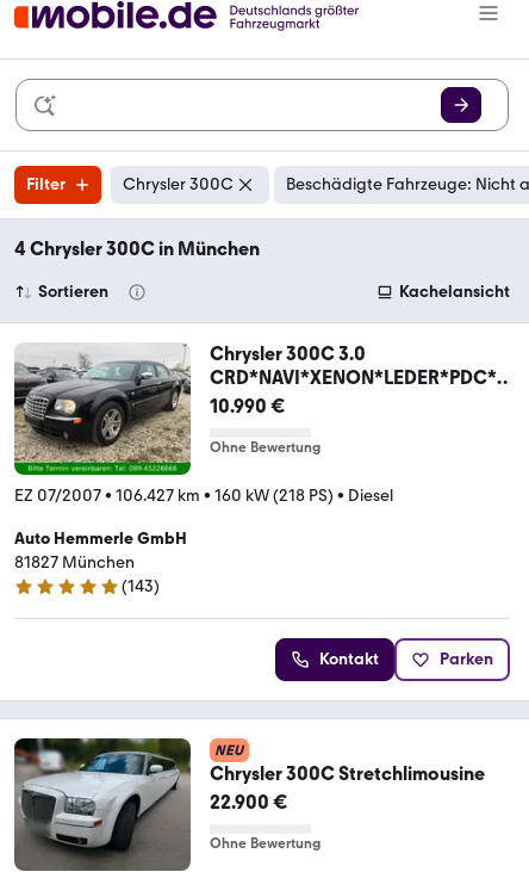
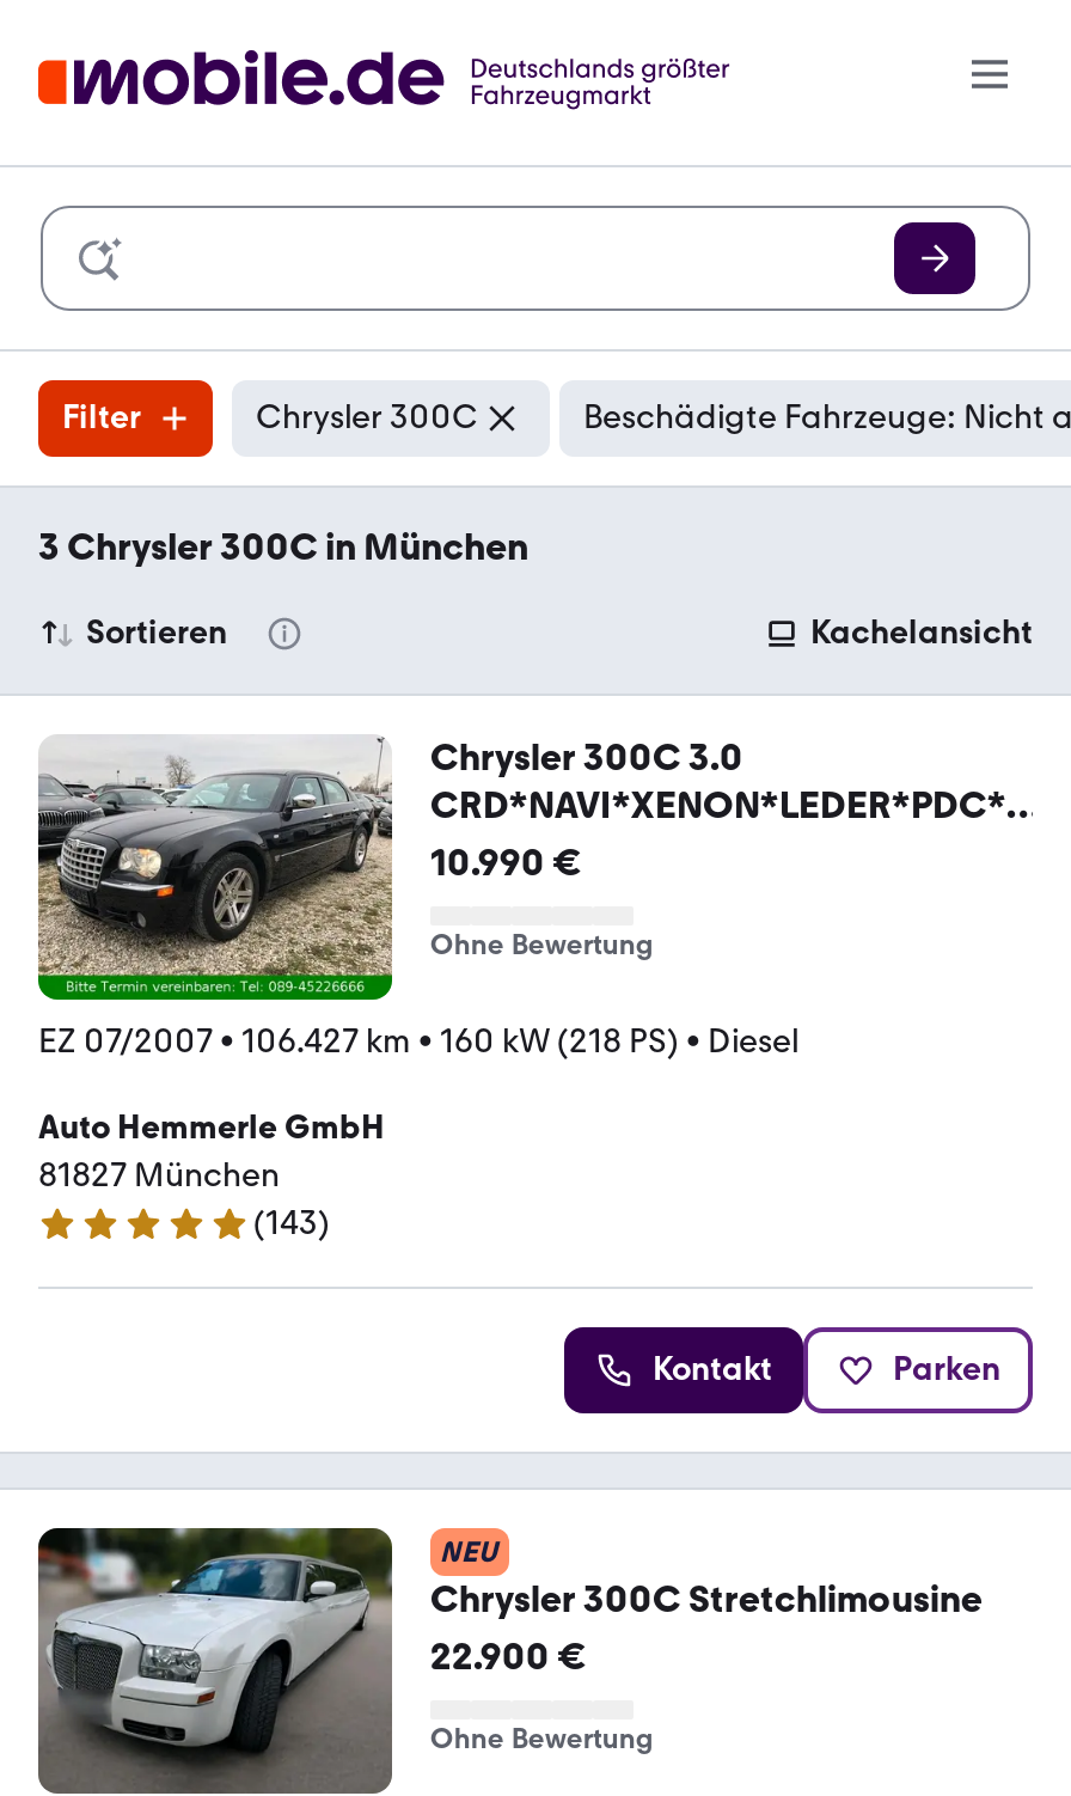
[14,237,260,260] 4 Chrysler 300C in München -> [38,524,528,569] 3 Chrysler 300C in München

